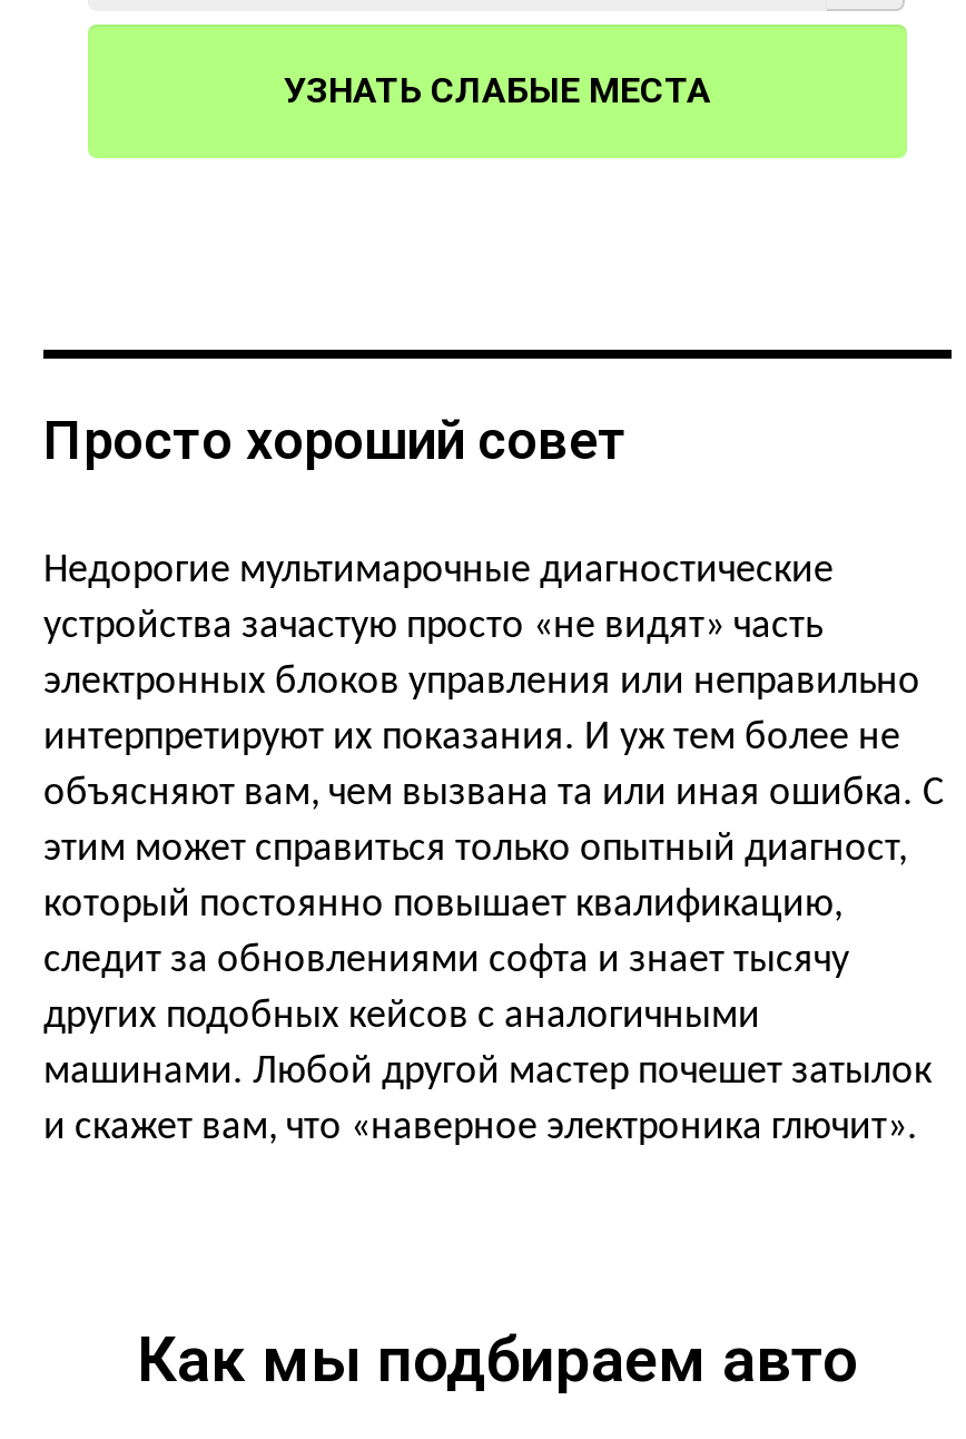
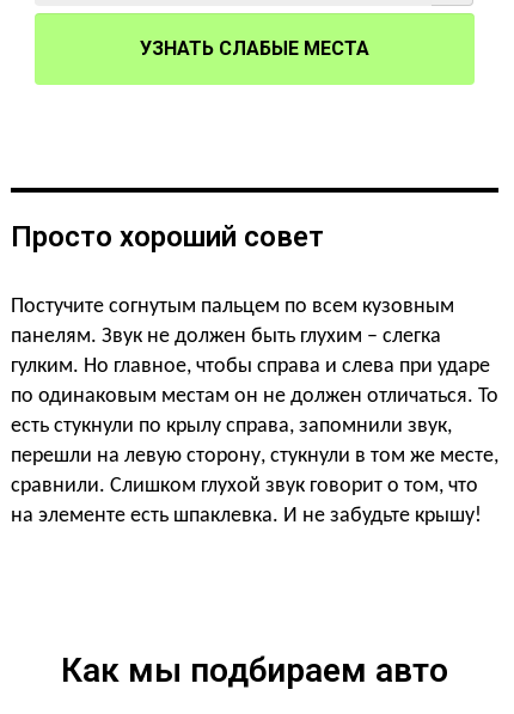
[43,550,945,1149] Недорогие мультимарочные диагностические | устройства зачастую просто «не видят» часть | электронных блоков управления или неправильно | интерпретируют их показания. И уж тем более не | объясняют вам, чем вызвана та или иная ошибка. С | этим может справиться только опытный диагност, | который постоянно повышает квалификацию, | следит за обновлениями софта и знает тысячу | других подобных кейсов с аналогичными | машинами. Любой другой мастер почешет затылок | и скажет вам, что «наверное электроника глючит». -> [11,295,498,527] Постучите согнутым пальцем по всем кузовным | панелям. Звук не должен быть глухим – слегка | гулким. Но главное, чтобы справа и слева при ударе | по одинаковым местам он не должен отличаться. То | есть стукнули по крылу справа, запомнили звук, | перешли на левую сторону, стукнули в том же месте, | сравнили. Слишком глухой звук говорит о том, что | на элементе есть шпаклевка. И не забудьте крышу!

